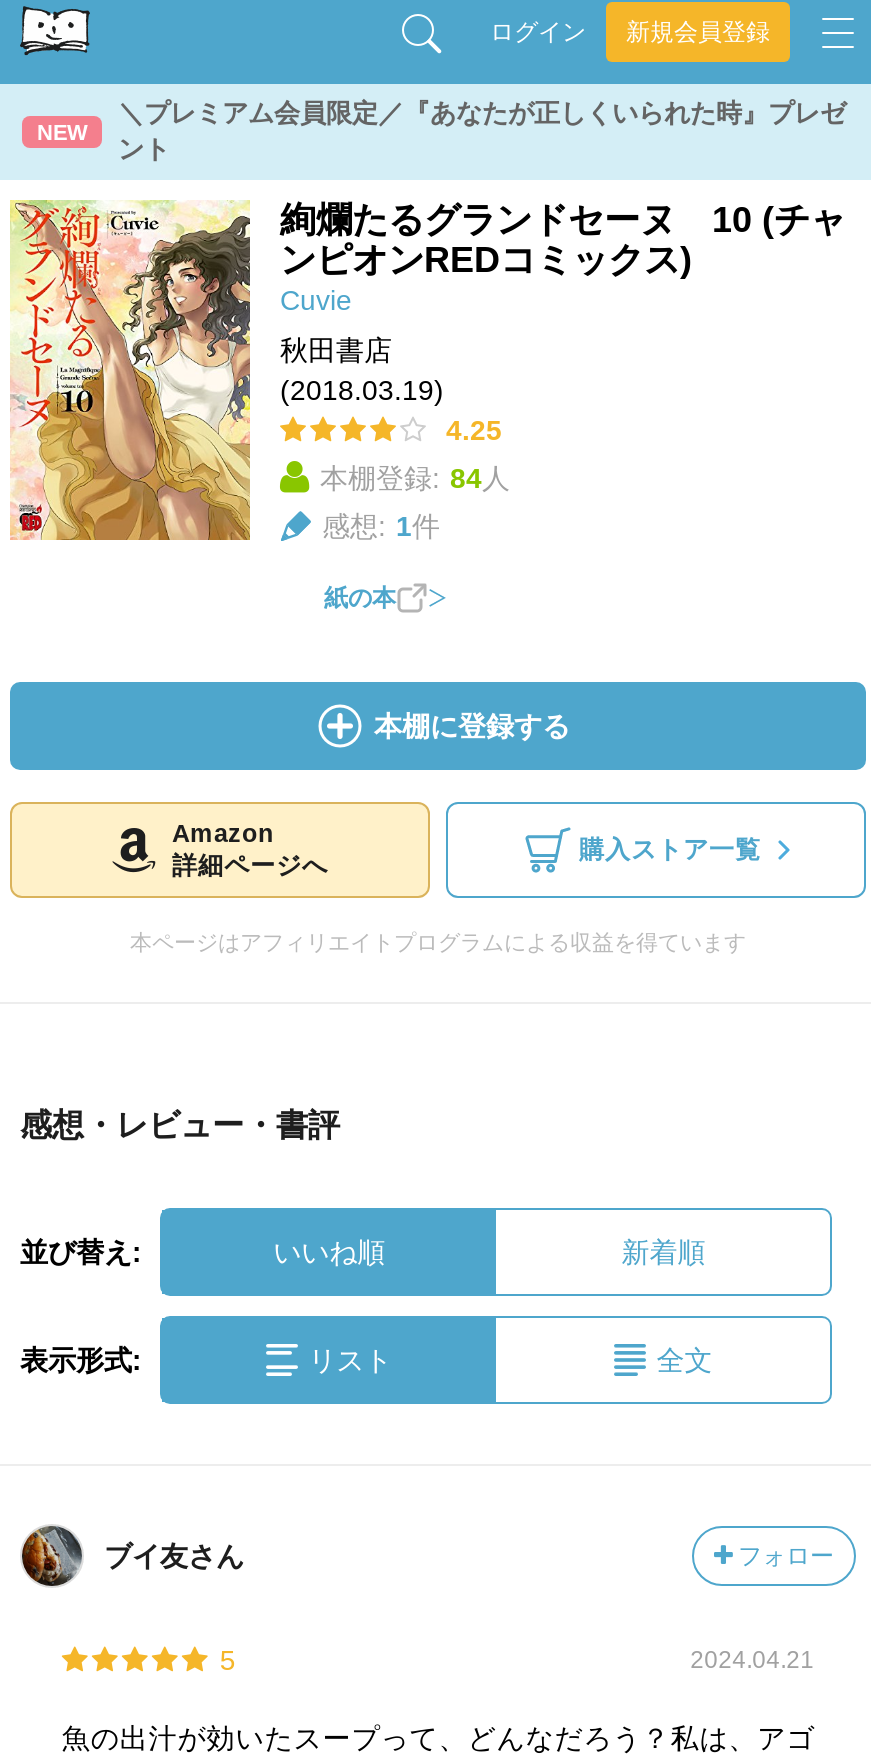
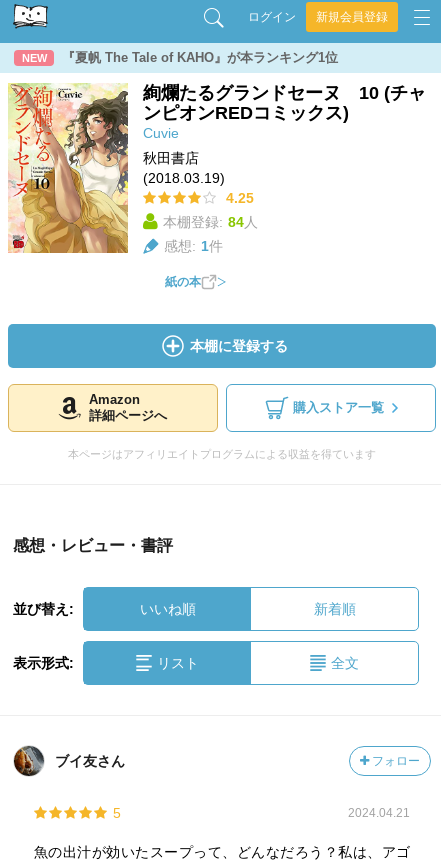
[118,98,846,164] ＼プレミアム会員限定／『あなたが正しくいられた時』プレゼ | ント -> [62,50,338,65] 『夏帆 The Tale of KAHO』が本ランキング1位

